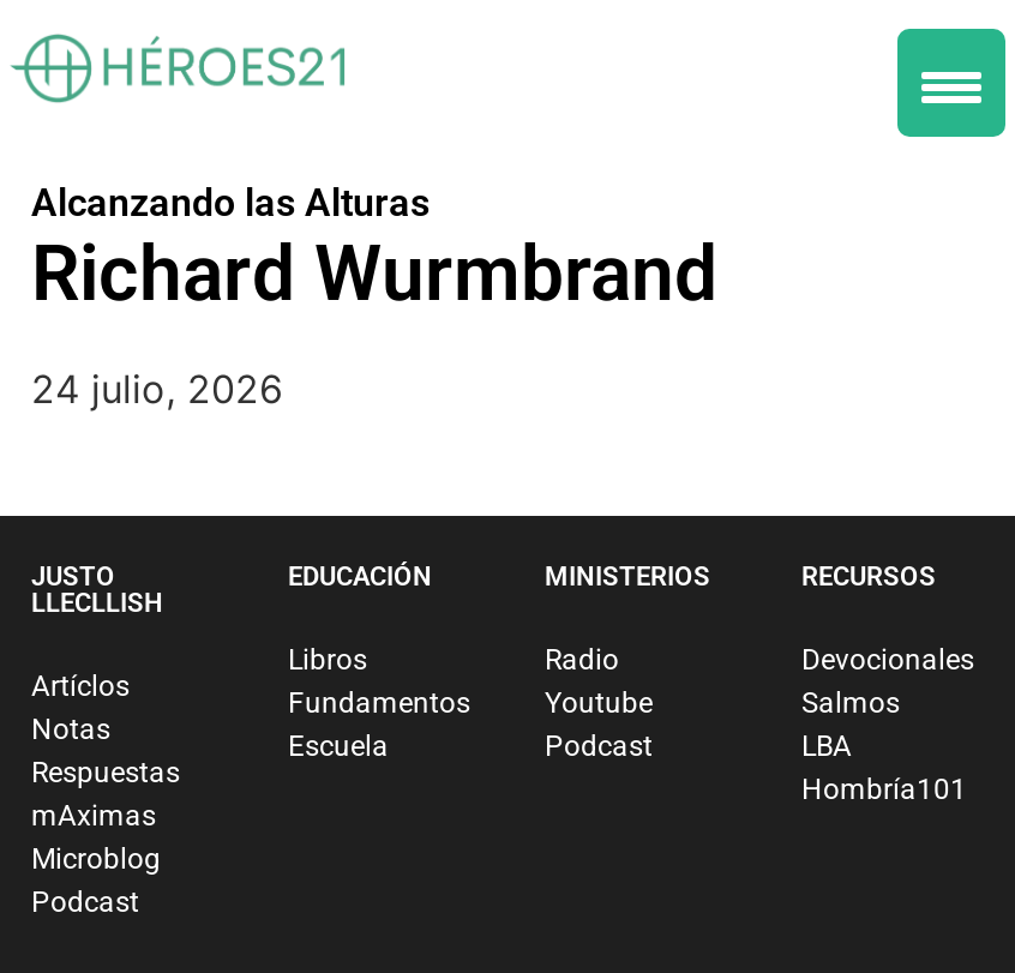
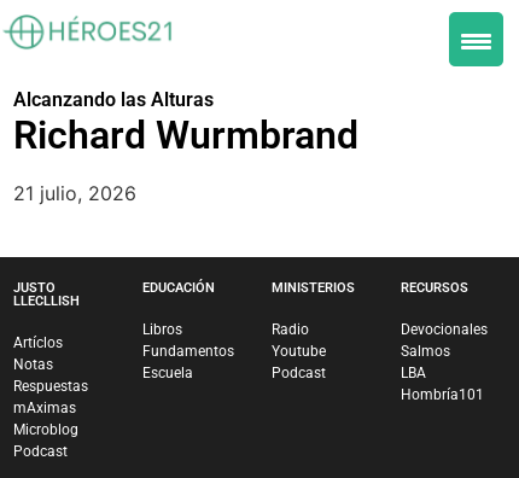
[31,364,283,412] 24 julio, 2026 -> [13,181,136,205] 21 julio, 2026

